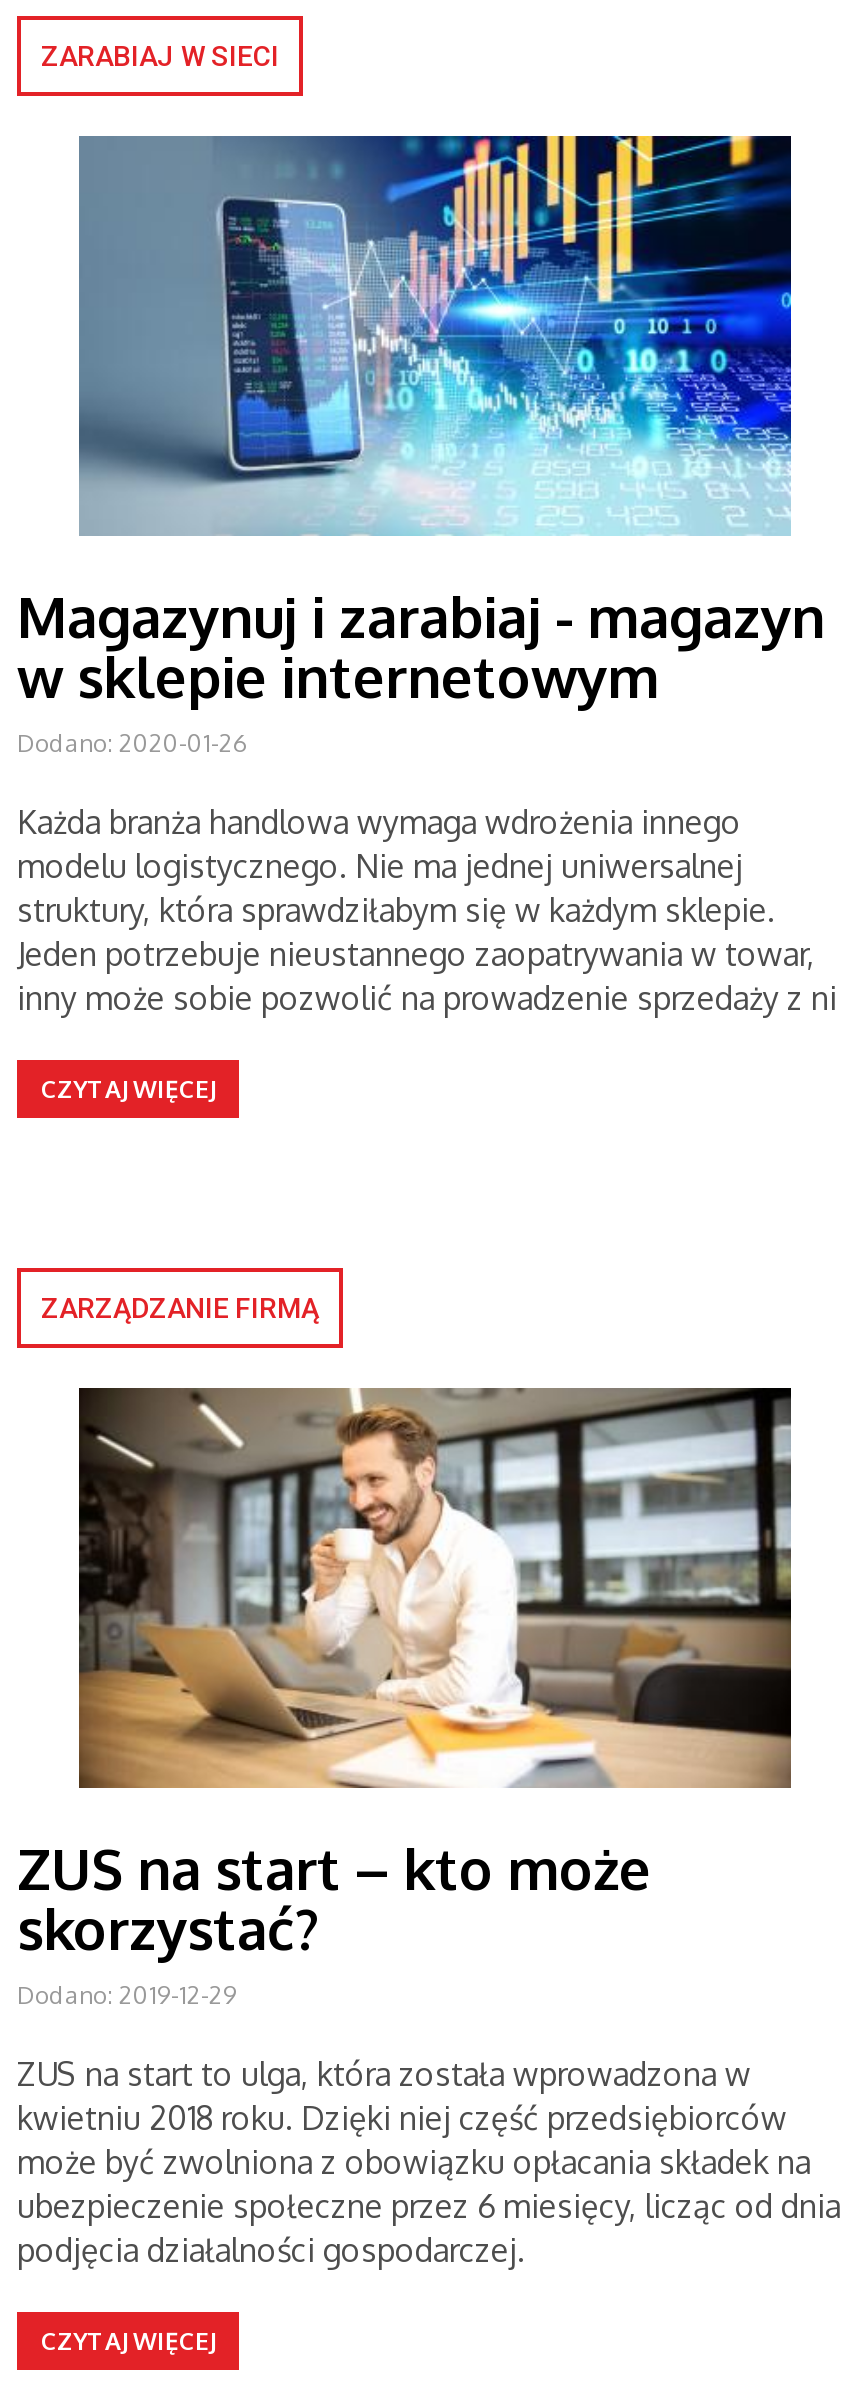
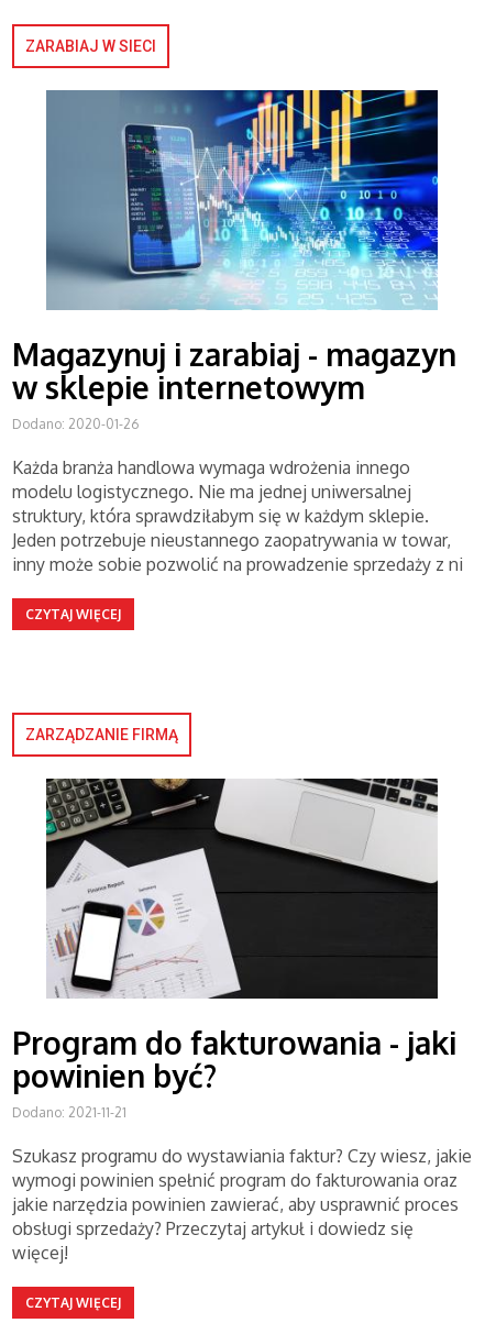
[17,1386,793,2010] [image] | ZUS na start – kto może | skorzystać? | Dodano: 2019-12-29 -> [12,778,456,1121] [image] | Program do fakturowania - jaki | powinien być? | Dodano: 2021-11-21
[17,2054,841,2270] ZUS na start to ulga, która została wprowadzona w | kwietniu 2018 roku. Dzięki niej część przedsiębiorców | może być zwolniona z obowiązku opłacania składek na | ubezpieczenie społeczne przez 6 miesięcy, licząc od dnia | podjęcia działalności gospodarczej. -> [12,1145,472,1264] Szukasz programu do wystawiania faktur? Czy wiesz, jakie | wymogi powinien spełnić program do fakturowania oraz | jakie narzędzia powinien zawierać, aby usprawnić proces | obsługi sprzedaży? Przeczytaj artykuł i dowiedz się | więcej!

